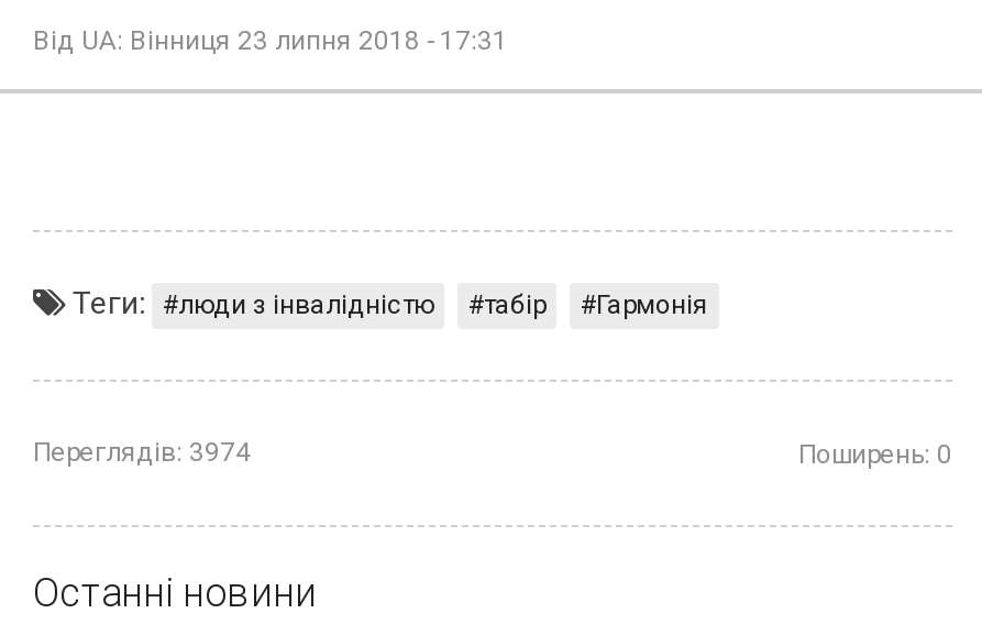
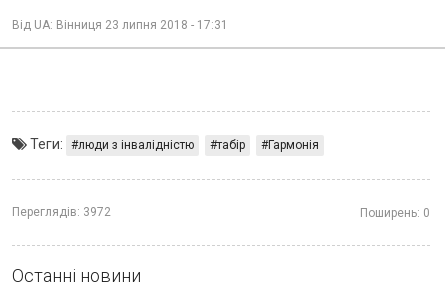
[33,438,251,469] Переглядів: 3974 -> [12,205,111,219] Переглядів: 3972

